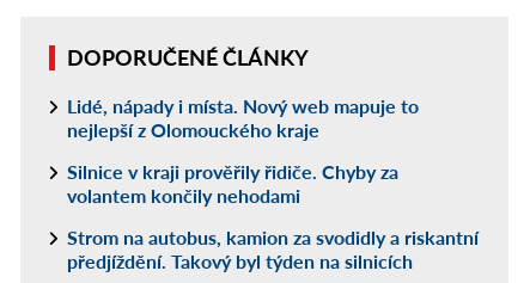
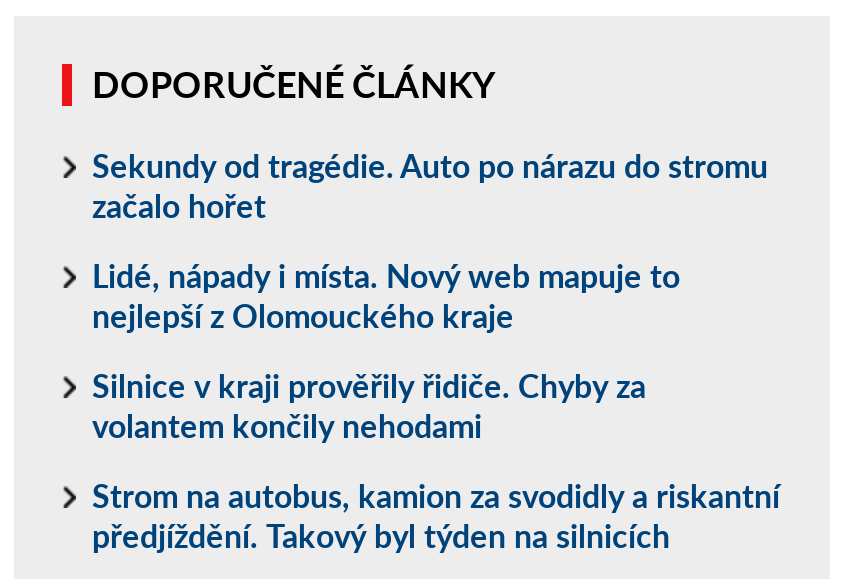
none -> [92,146,768,224] Sekundy od tragédie. Auto po nárazu do stromu | začalo hořet

